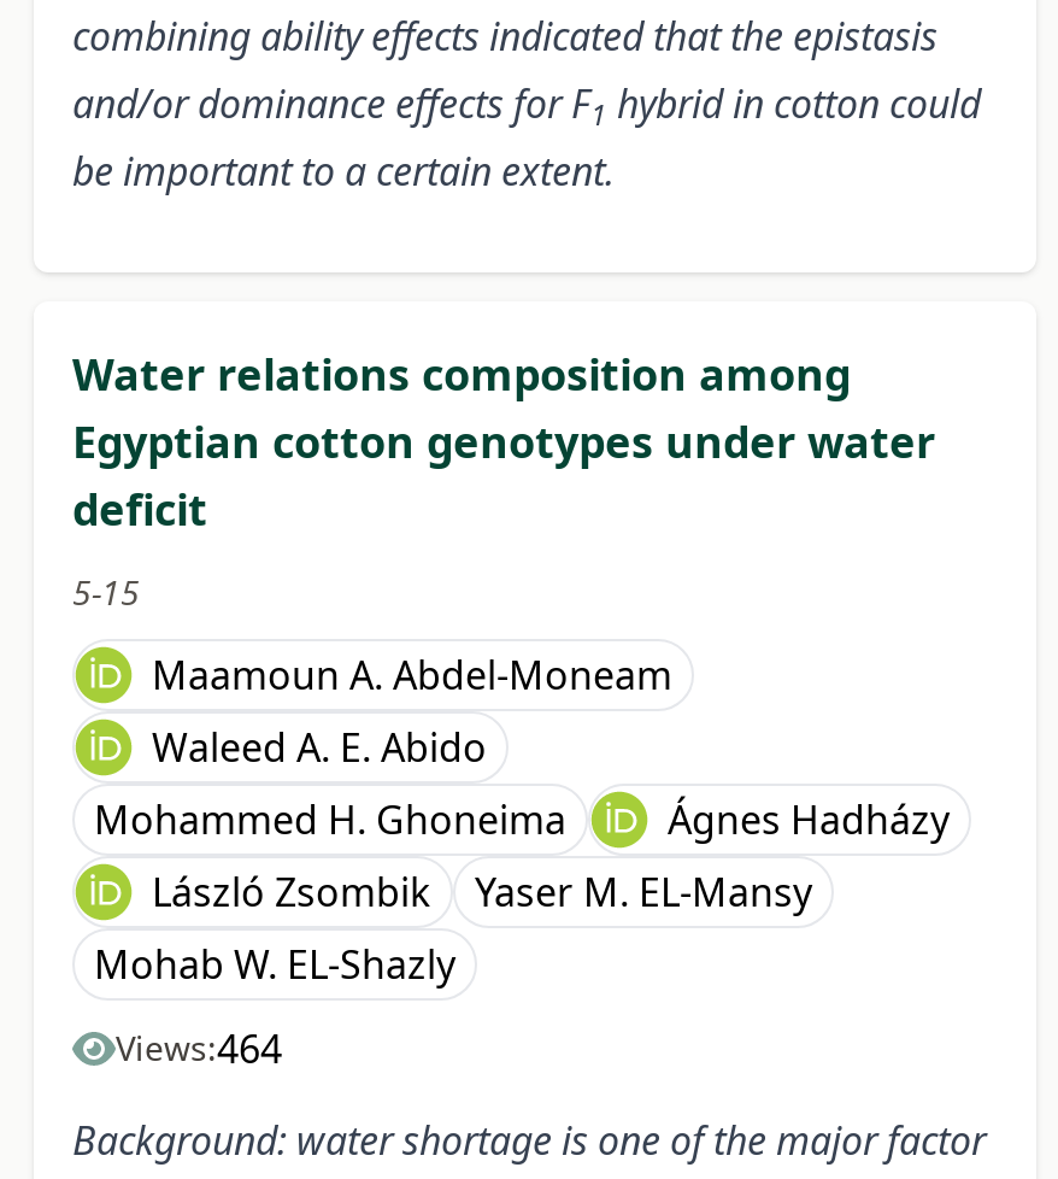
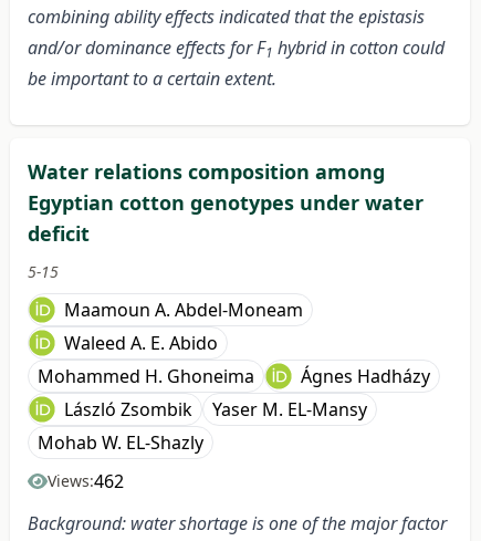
[116,1023,282,1076] Views:464 -> [48,469,124,494] Views:462

